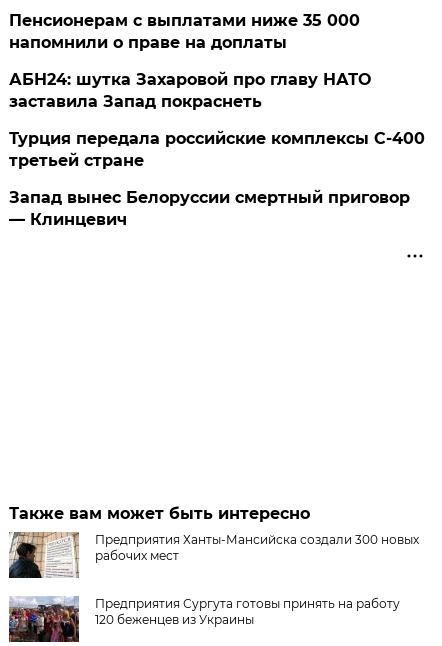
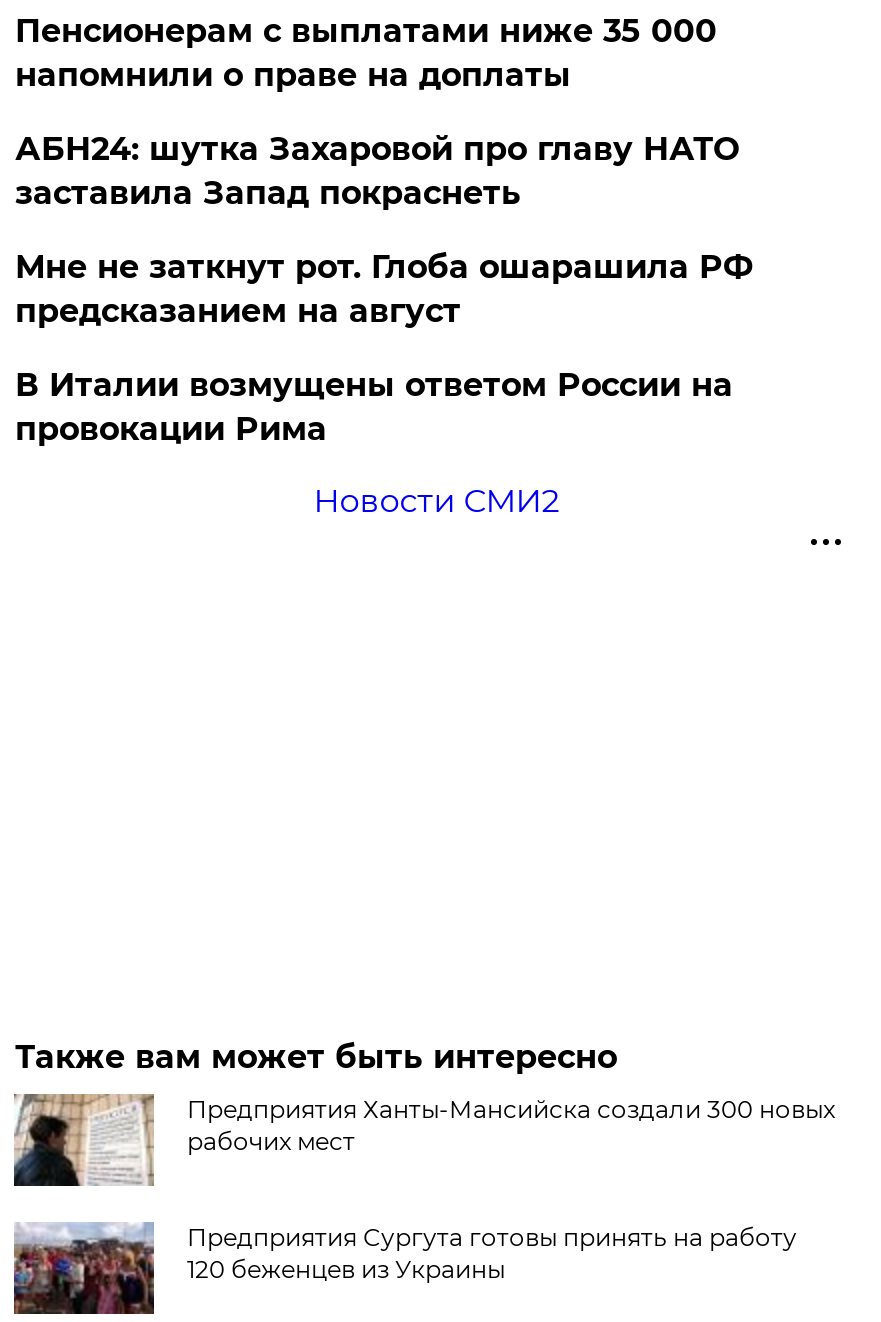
[9,129,425,229] Турция передала российские комплексы С-400 | третьей стране | Запад вынес Белоруссии смертный приговор | — Клинцевич -> [15,248,753,520] Мне не заткнут рот. Глоба ошарашила РФ | предсказанием на август | В Италии возмущены ответом России на | провокации Рима | Новости СМИ2

